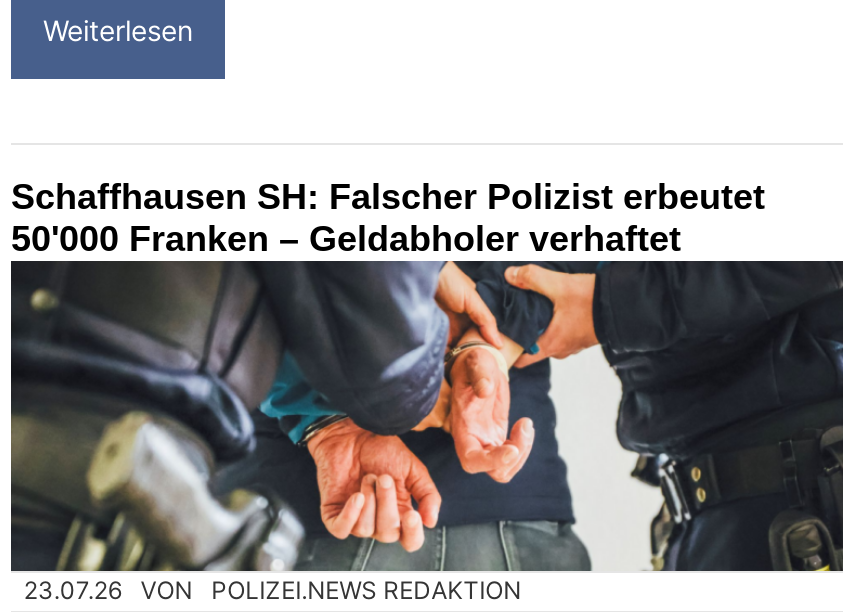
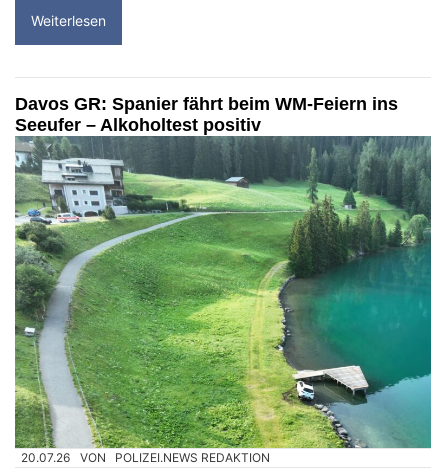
[11,177,765,259] Schaffhausen SH: Falscher Polizist erbeutet | 50'000 Franken – Geldabholer verhaftet -> [15,94,398,135] Davos GR: Spanier fährt beim WM-Feiern ins | Seeufer – Alkoholtest positiv
[9,260,845,605] [image] | 23.07.26 VON POLIZEI.NEWS REDAKTION -> [14,136,432,465] [image] | 20.07.26 VON POLIZEI.NEWS REDAKTION

